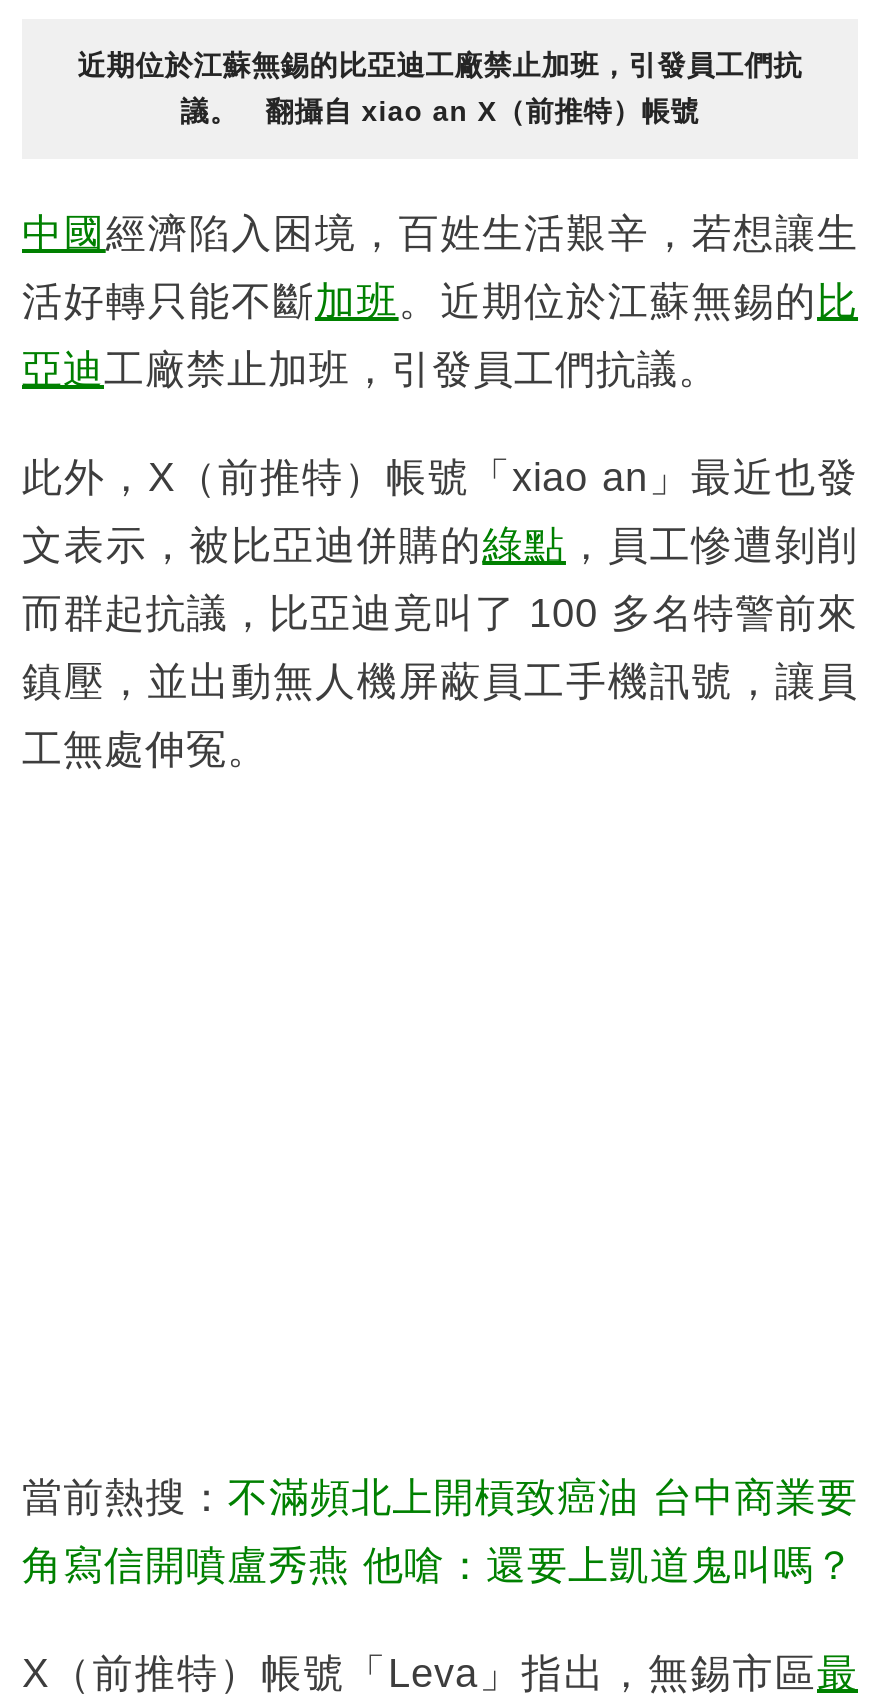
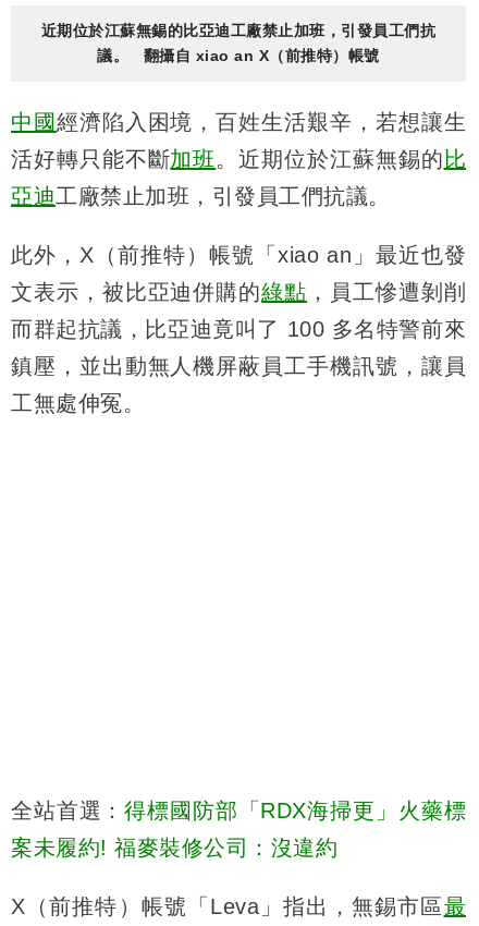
[22,1474,858,1518] 當前熱搜：不滿頻北上開槓致癌油 台中商業要 -> [11,798,466,822] 全站首選：得標國防部「RDX海掃更」火藥標
[22,1542,855,1586] 角寫信開噴盧秀燕 他嗆：還要上凱道鬼叫嗎？ -> [11,835,337,859] 案未履約! 福麥裝修公司：沒違約

